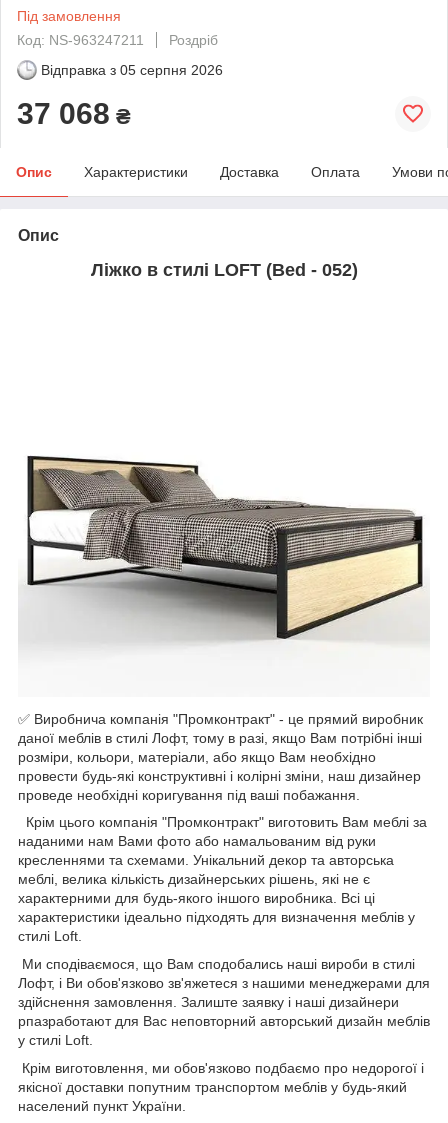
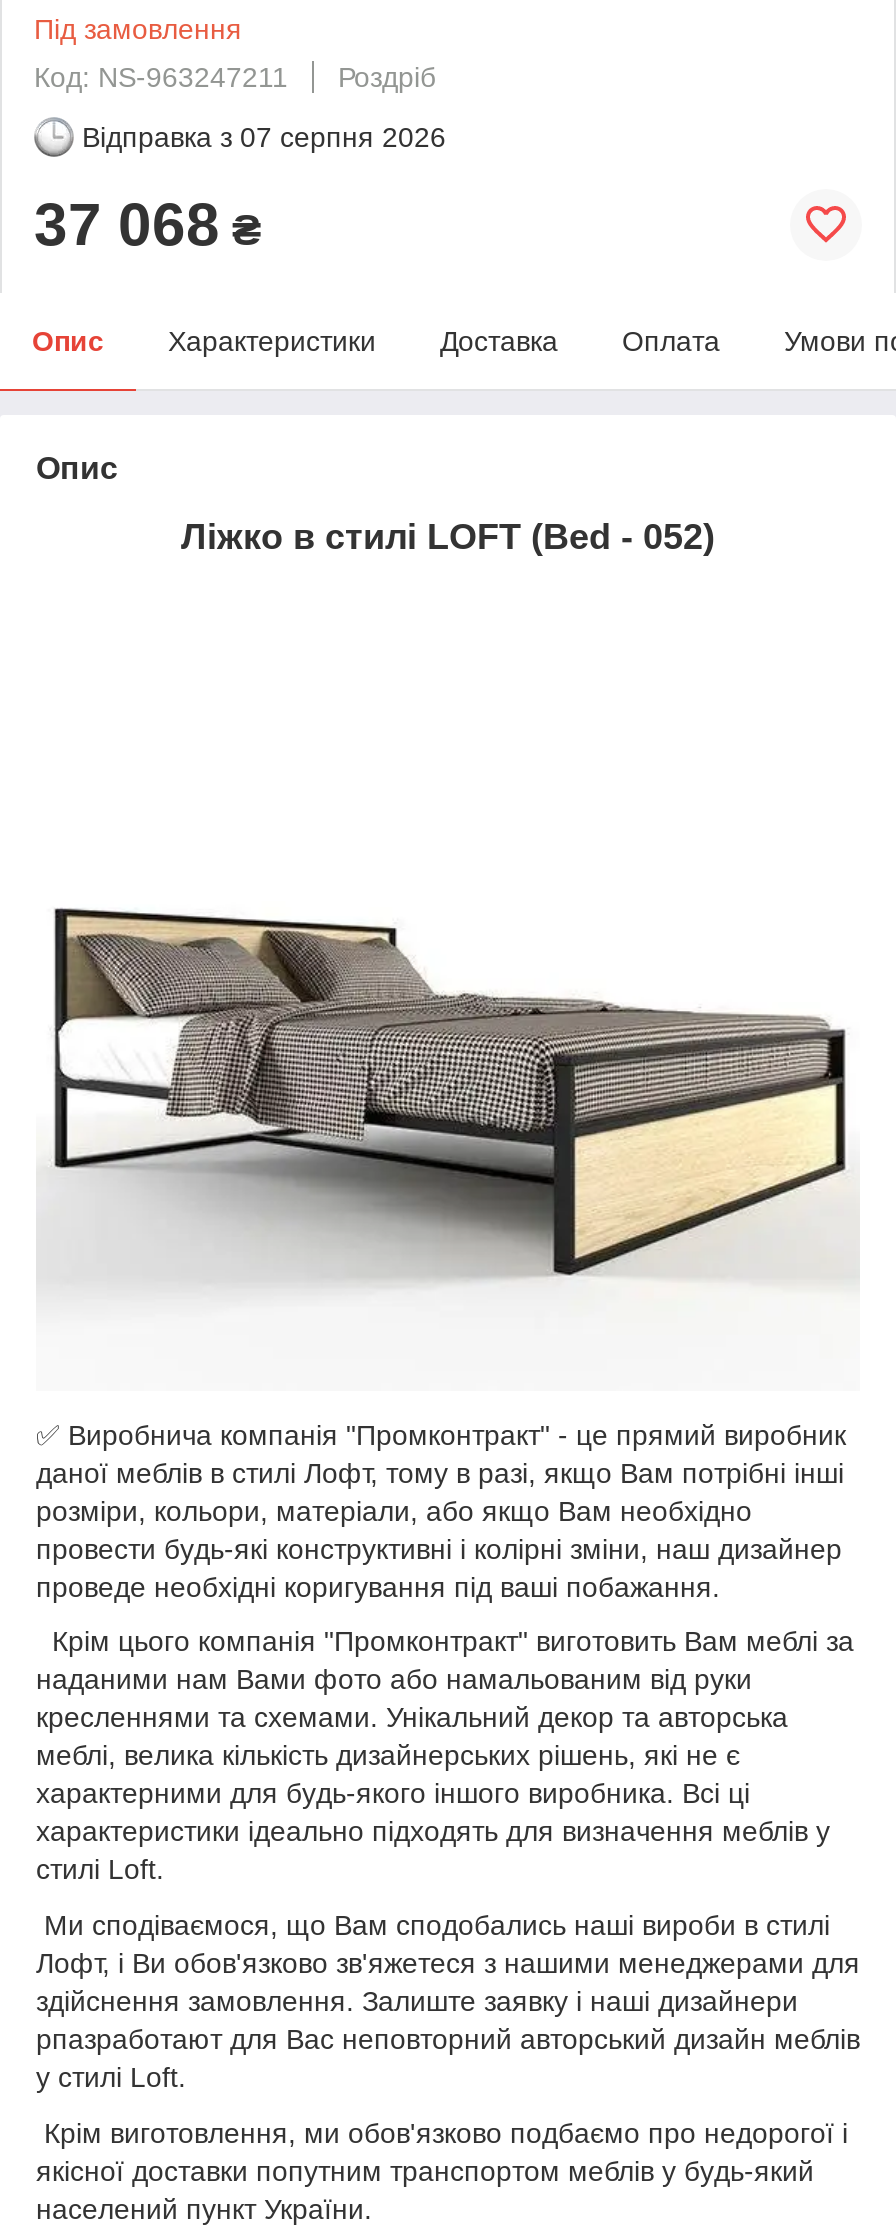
[41,62,223,78] Відправка з 05 серпня 2026 -> [82,121,446,153] Відправка з 07 серпня 2026

